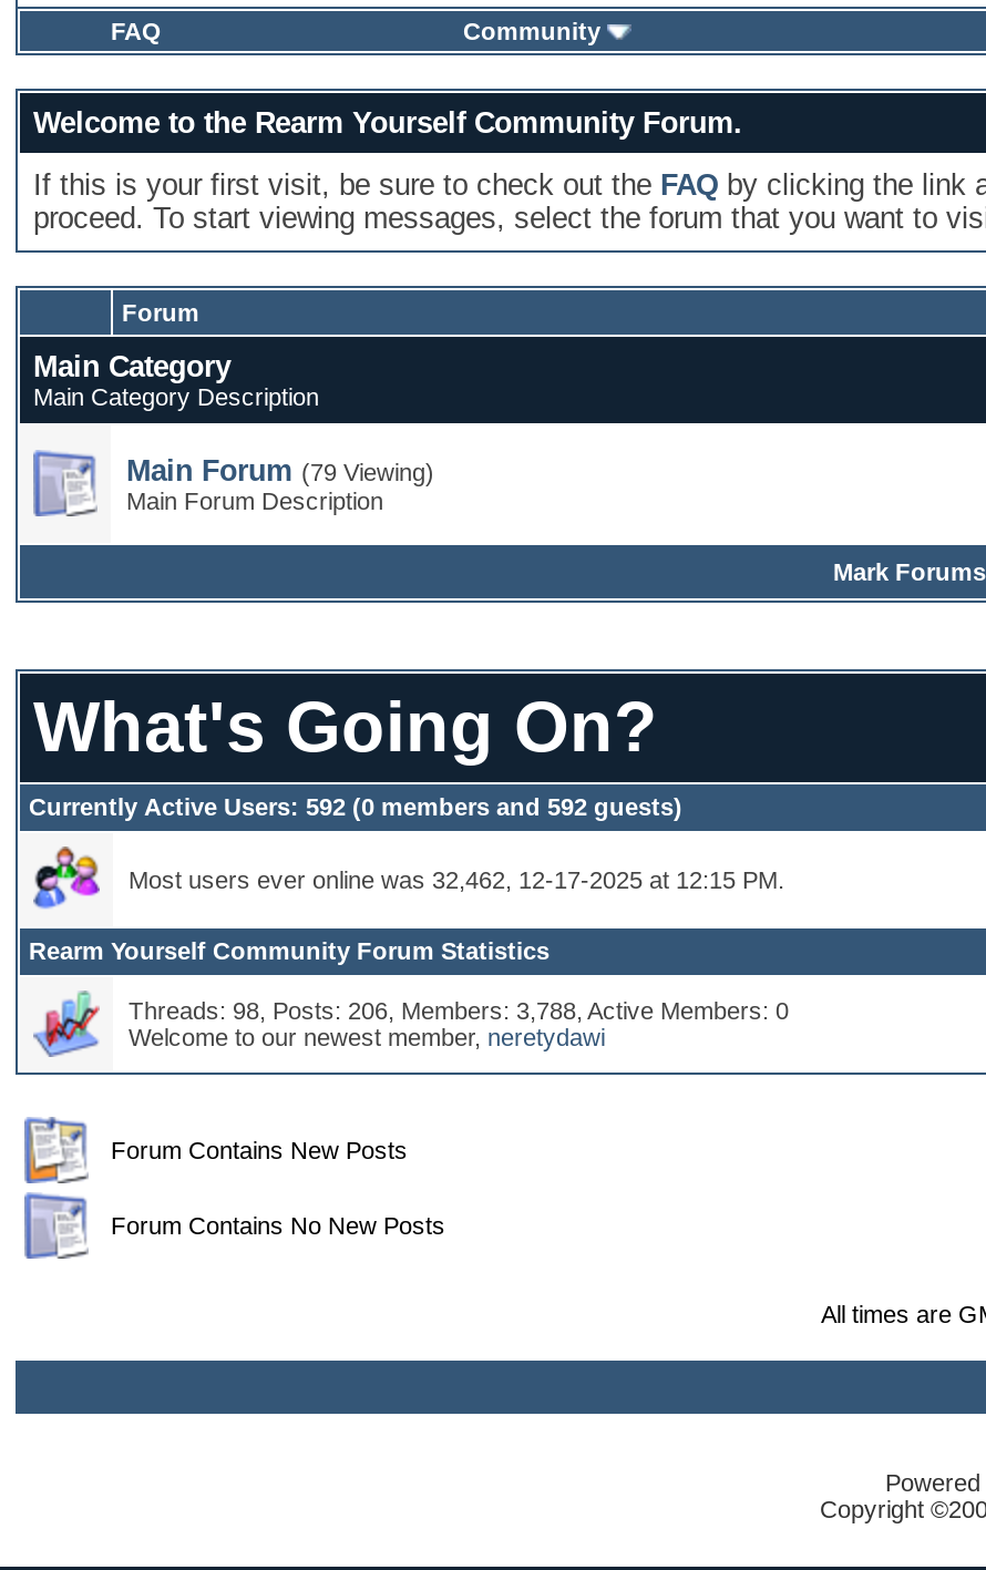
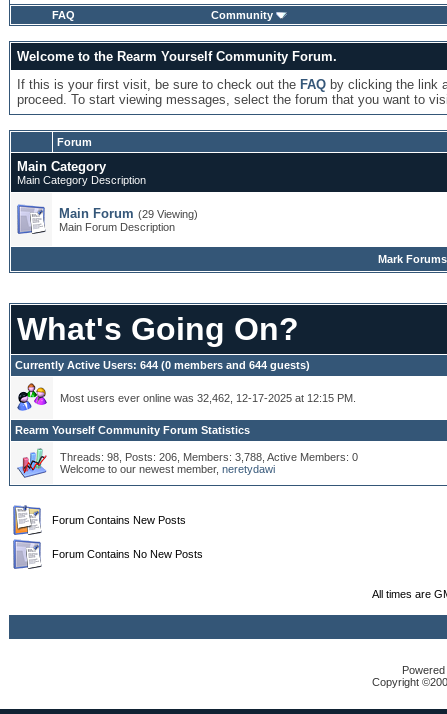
[126,454,434,488] Main Forum (79 Viewing) -> [59,206,198,221] Main Forum (29 Viewing)
[29,793,682,820] Currently Active Users: 592 (0 members and 592 guests) -> [15,359,310,371] Currently Active Users: 644 (0 members and 644 guests)

